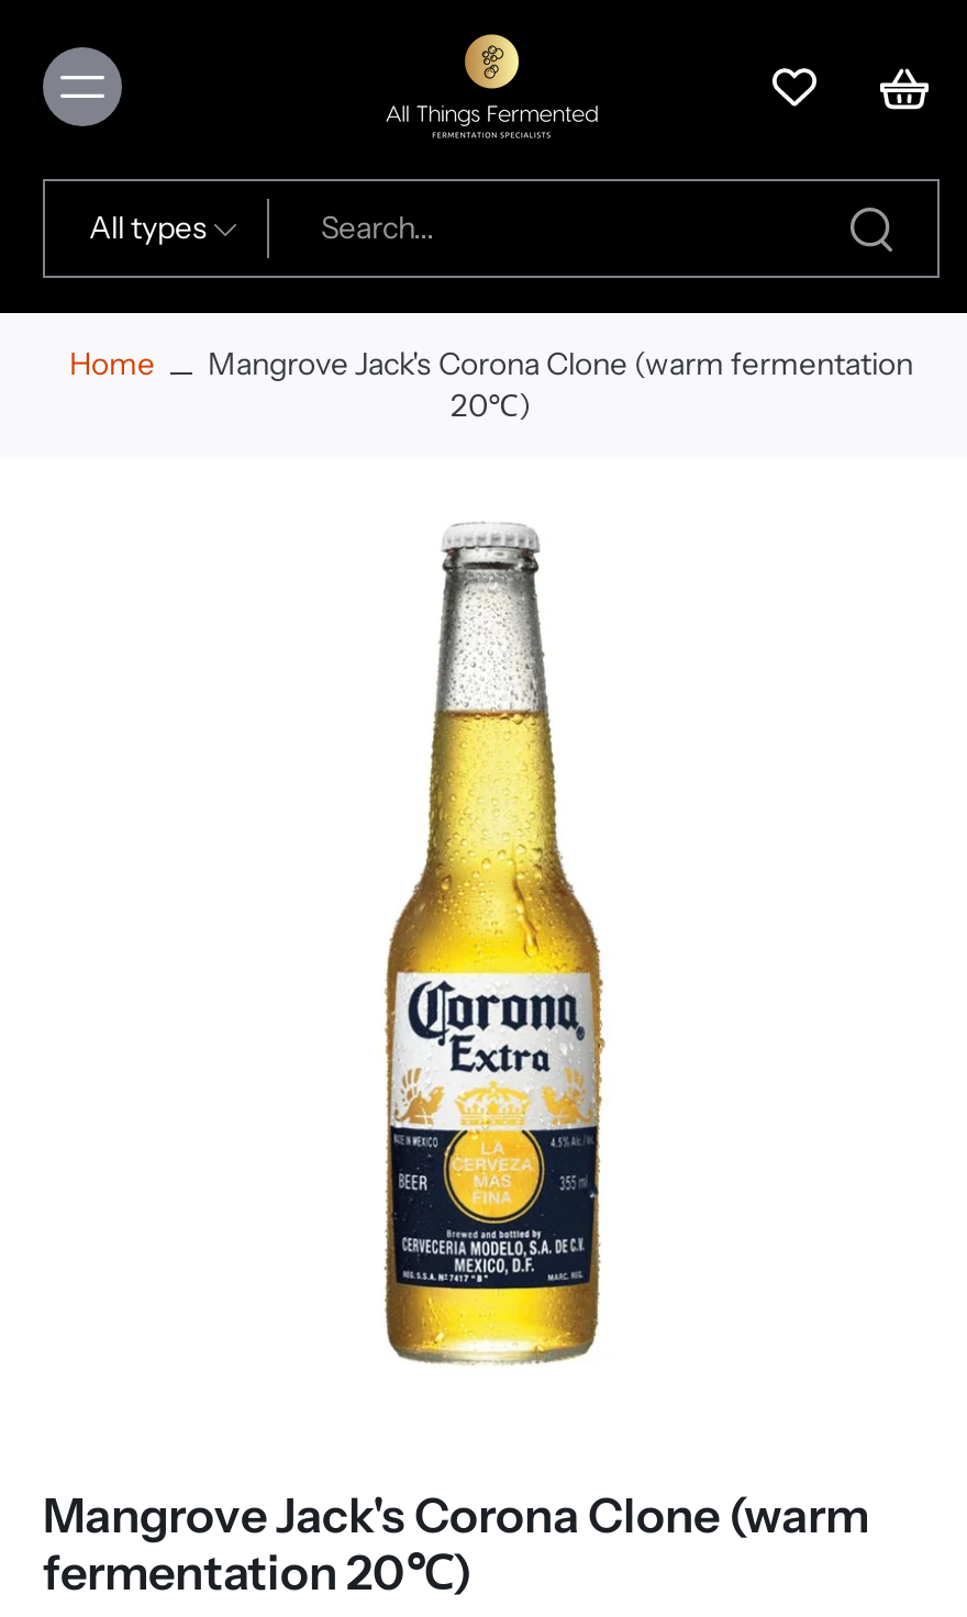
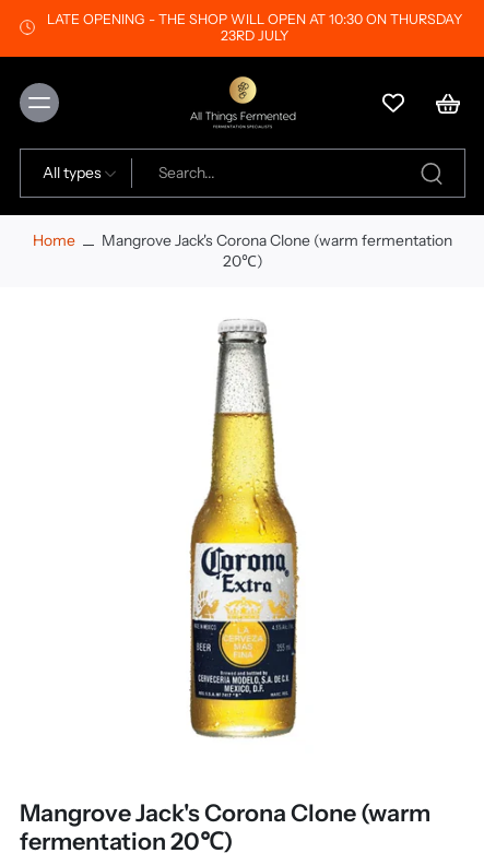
none -> [47,11,462,44] LATE OPENING - THE SHOP WILL OPEN AT 10:30 ON THURSDAY | 23RD JULY

